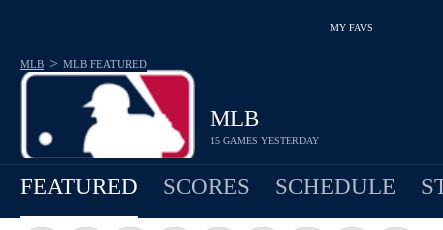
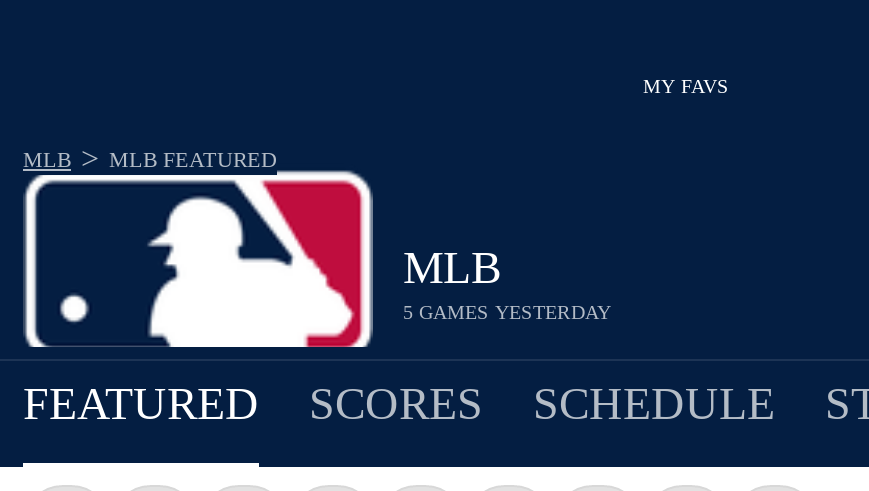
[210,134,319,145] 15 GAMES YESTERDAY -> [403,300,611,322] 5 GAMES YESTERDAY

